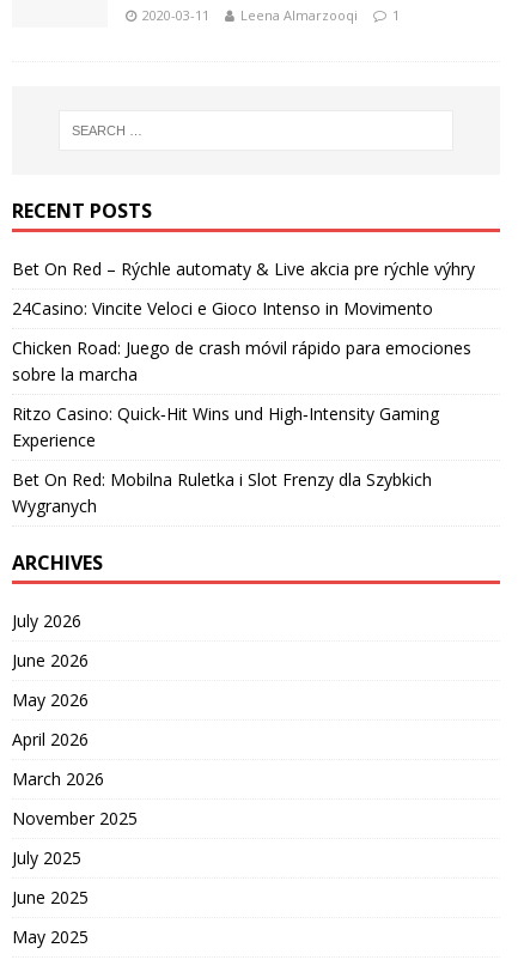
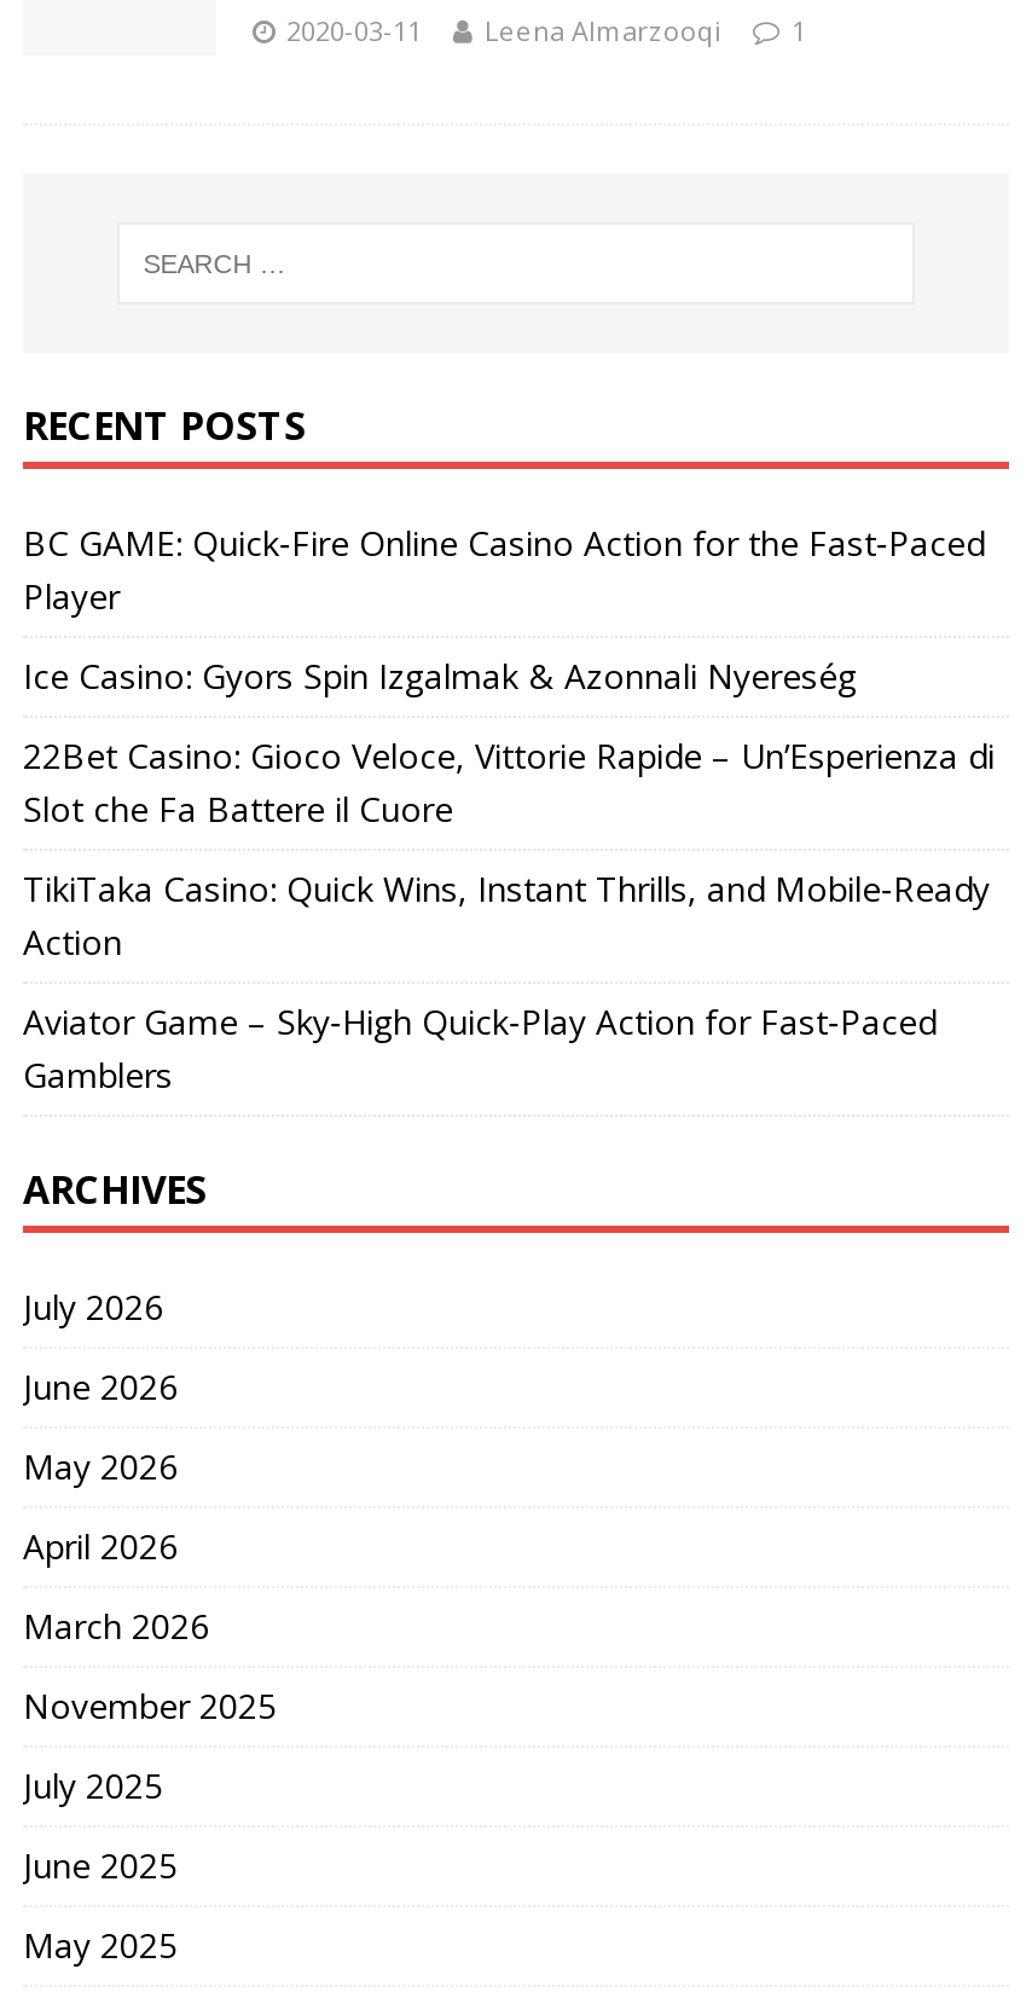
[12,258,475,280] Bet On Red – Rýchle automaty & Live akcia pre rýchle výhry -> [23,520,985,620] BC GAME: Quick‑Fire Online Casino Action for the Fast‑Paced | Player
[12,297,433,320] 24Casino: Vincite Veloci e Gioco Intenso in Movimento -> [23,653,857,699] Ice Casino: Gyors Spin Izgalmak & Azonnali Nyereség
[12,337,471,386] Chicken Road: Juego de crash móvil rápido para emociones | sobre la marcha -> [23,733,995,832] 22Bet Casino: Gioco Veloce, Vittorie Rapide – Un’Esperienza di | Slot che Fa Battere il Cuore
[12,403,439,452] Ritzo Casino: Quick‑Hit Wins und High‑Intensity Gaming | Experience -> [23,866,990,965] TikiTaka Casino: Quick Wins, Instant Thrills, and Mobile‑Ready | Action
[12,468,432,517] Bet On Red: Mobilna Ruletka i Slot Frenzy dla Szybkich | Wygranych -> [23,999,937,1098] Aviator Game – Sky‑High Quick‑Play Action for Fast‑Paced | Gamblers

